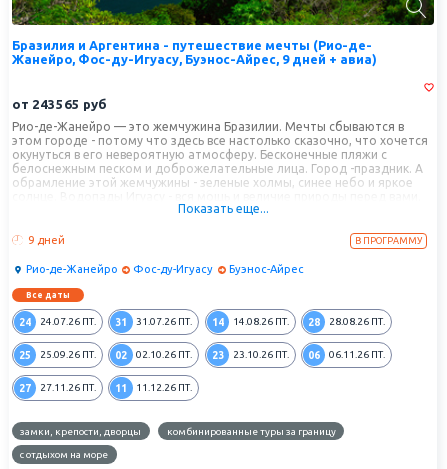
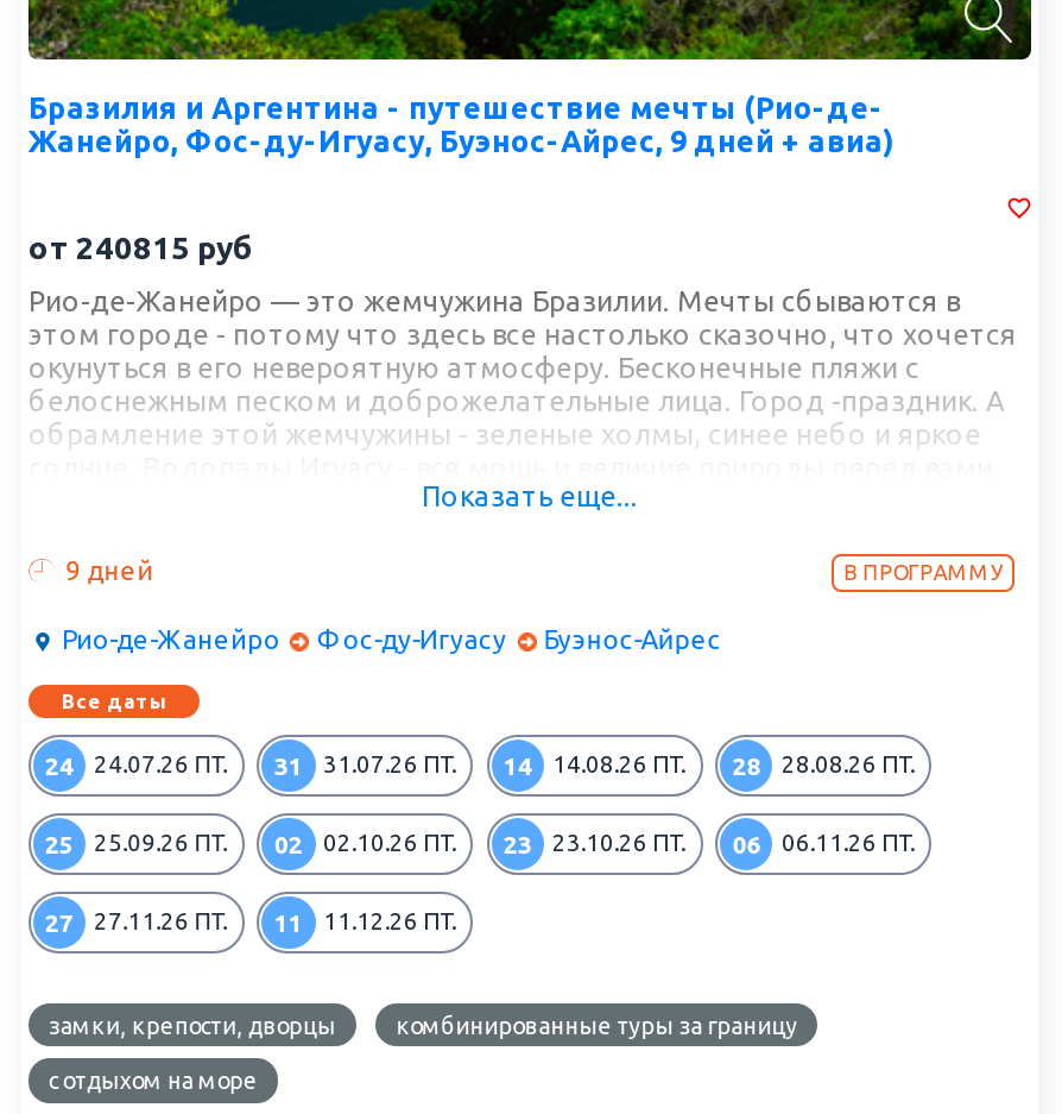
[12,97,107,112] от 243565 руб -> [29,231,254,266] от 240815 руб

